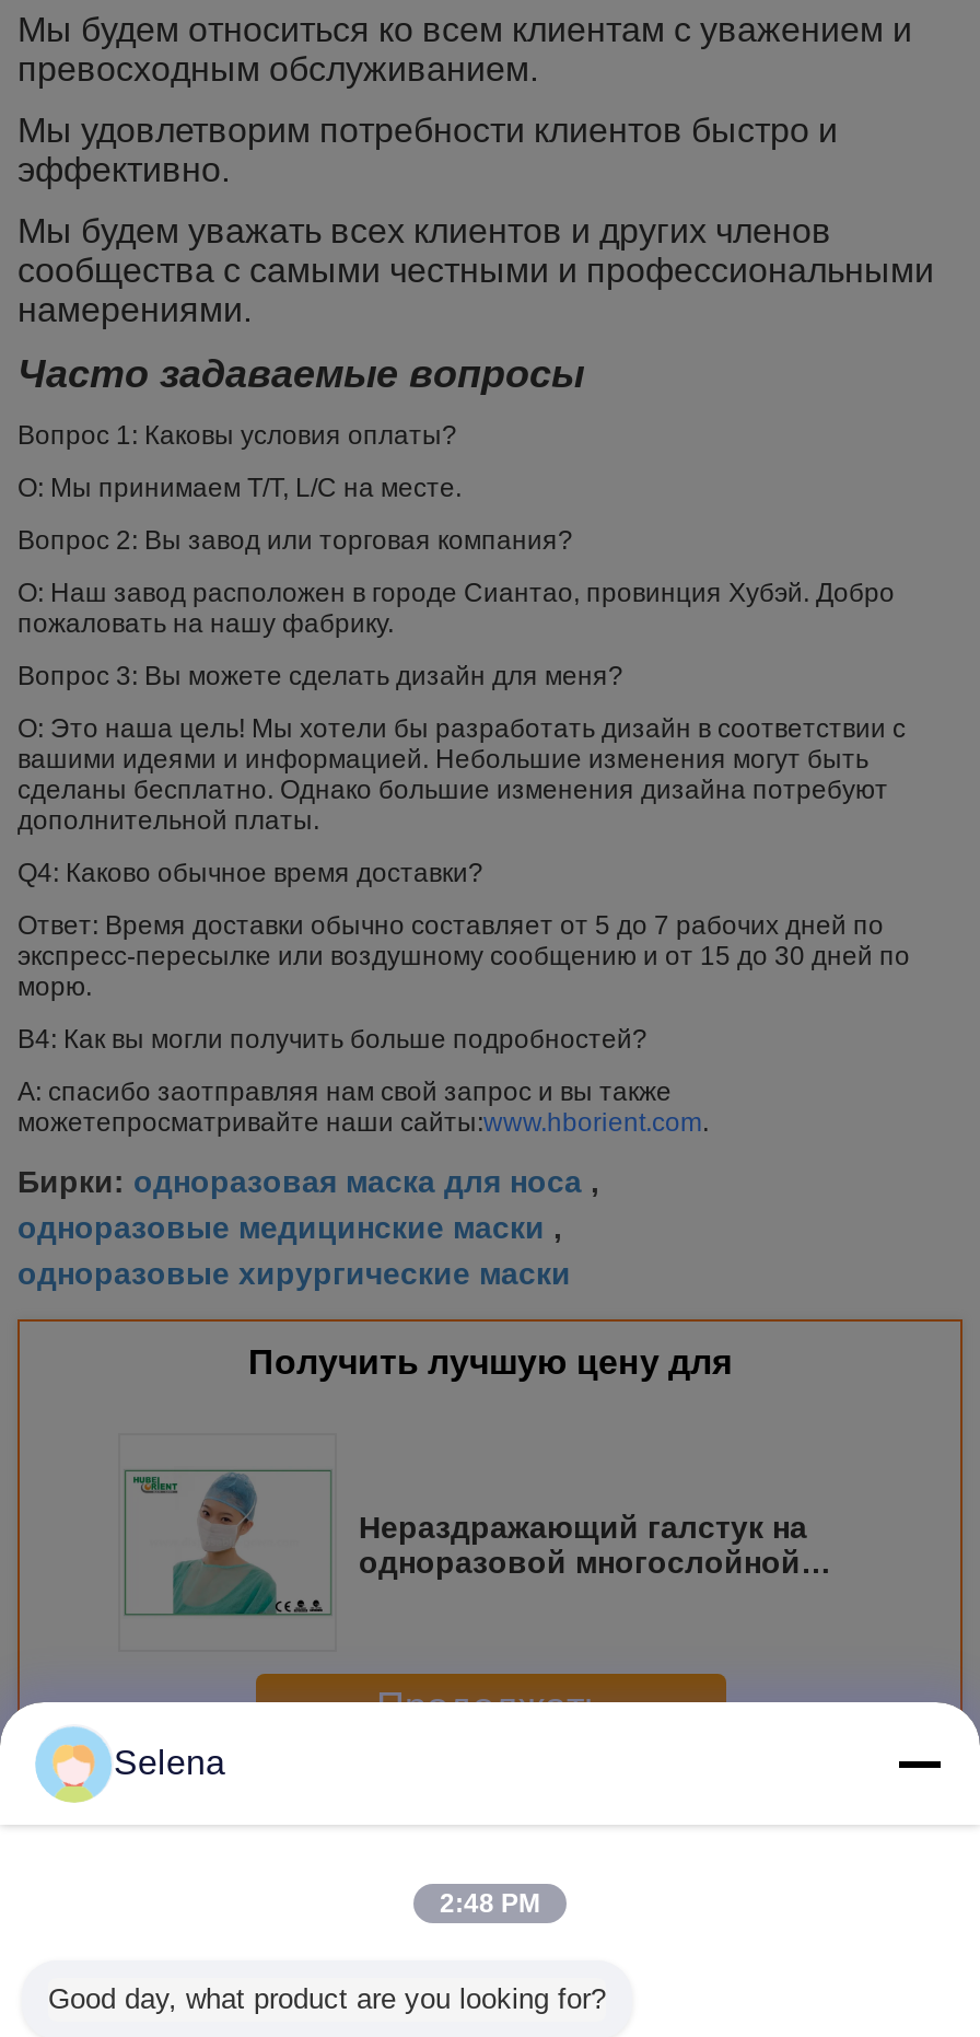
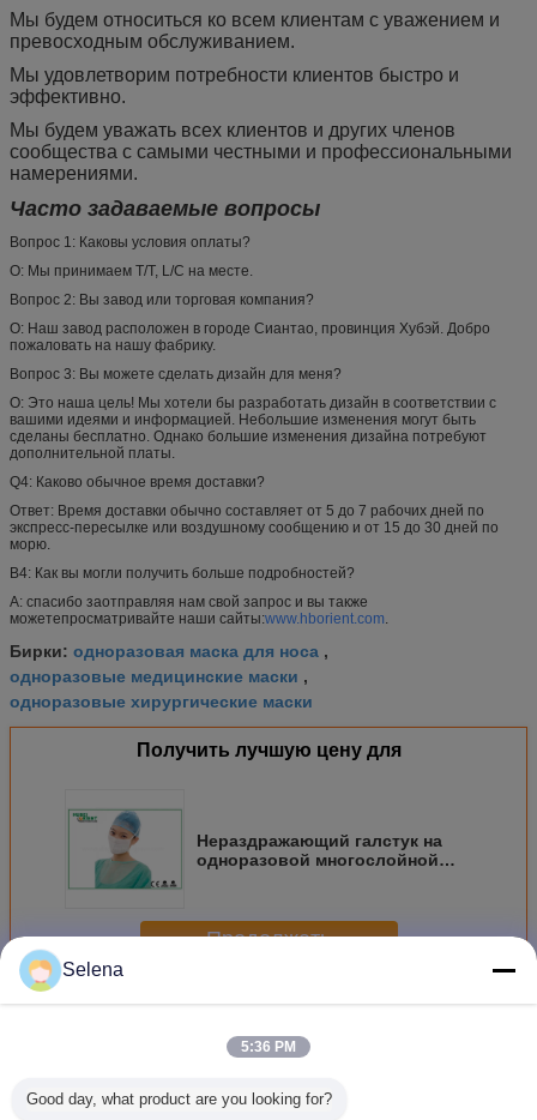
[440,1888,540,1919] 2:48 PM -> [241,1038,296,1055] 5:36 PM

